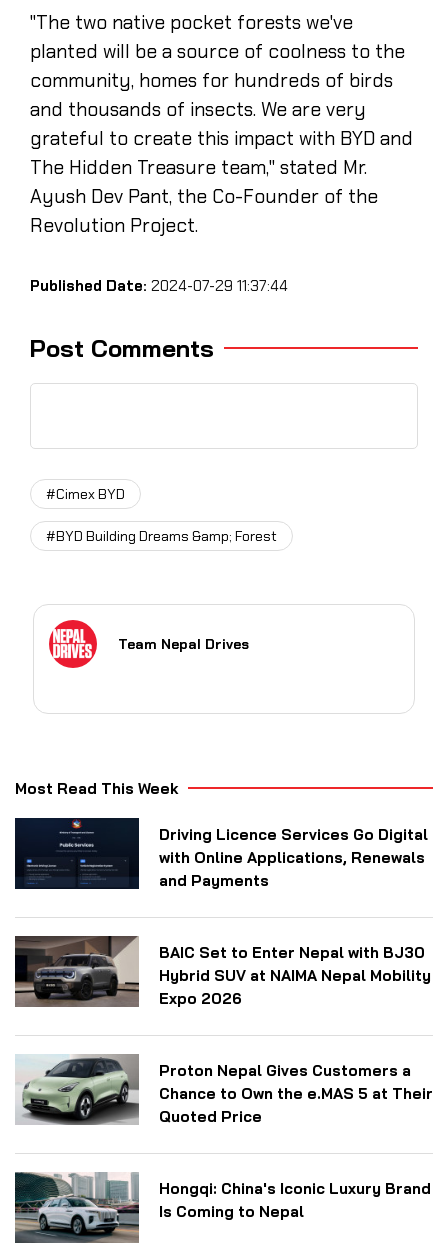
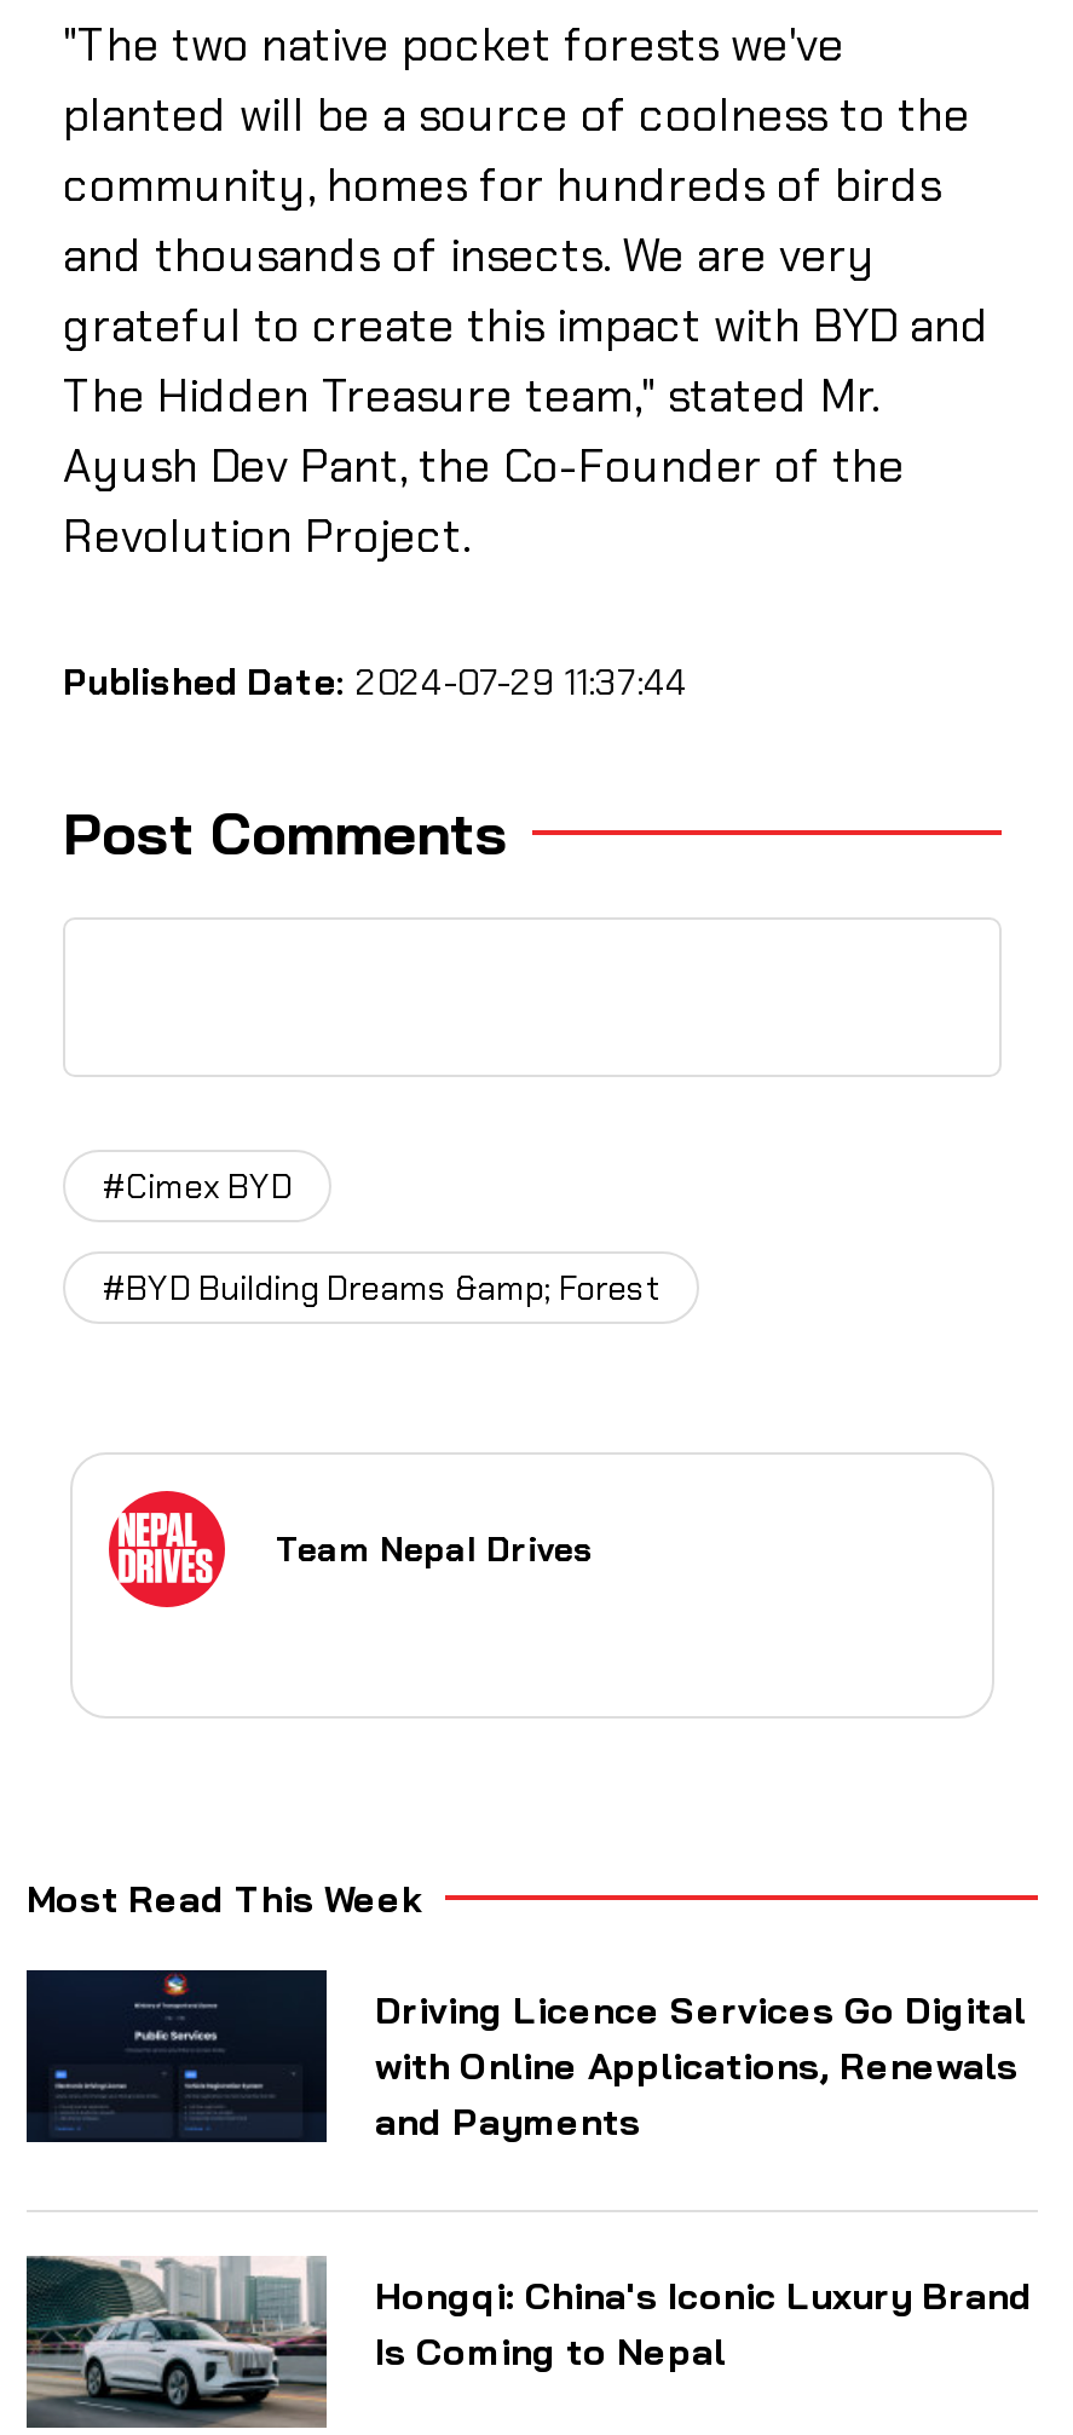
[15,935,431,1008] [image] | BAIC Set to Enter Nepal with BJ30 | Hybrid SUV at NAIMA Nepal Mobility | Expo 2026 -> none
[15,1054,433,1126] [image] | Proton Nepal Gives Customers a | Chance to Own the e.MAS 5 at Their | Quoted Price -> none

